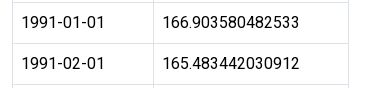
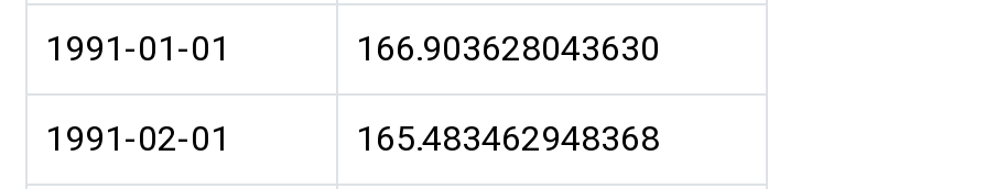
[162,13,300,32] 166.903580482533 -> [356,27,660,69] 166.903628043630
[162,54,300,73] 165.483442030912 -> [356,118,660,159] 165.483462948368

